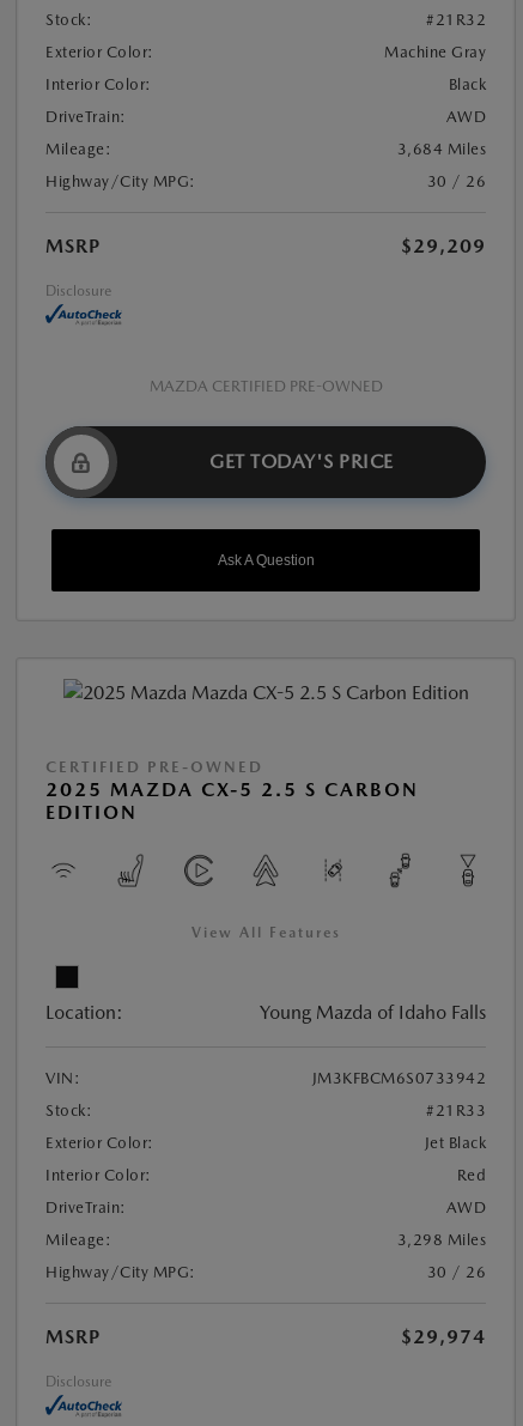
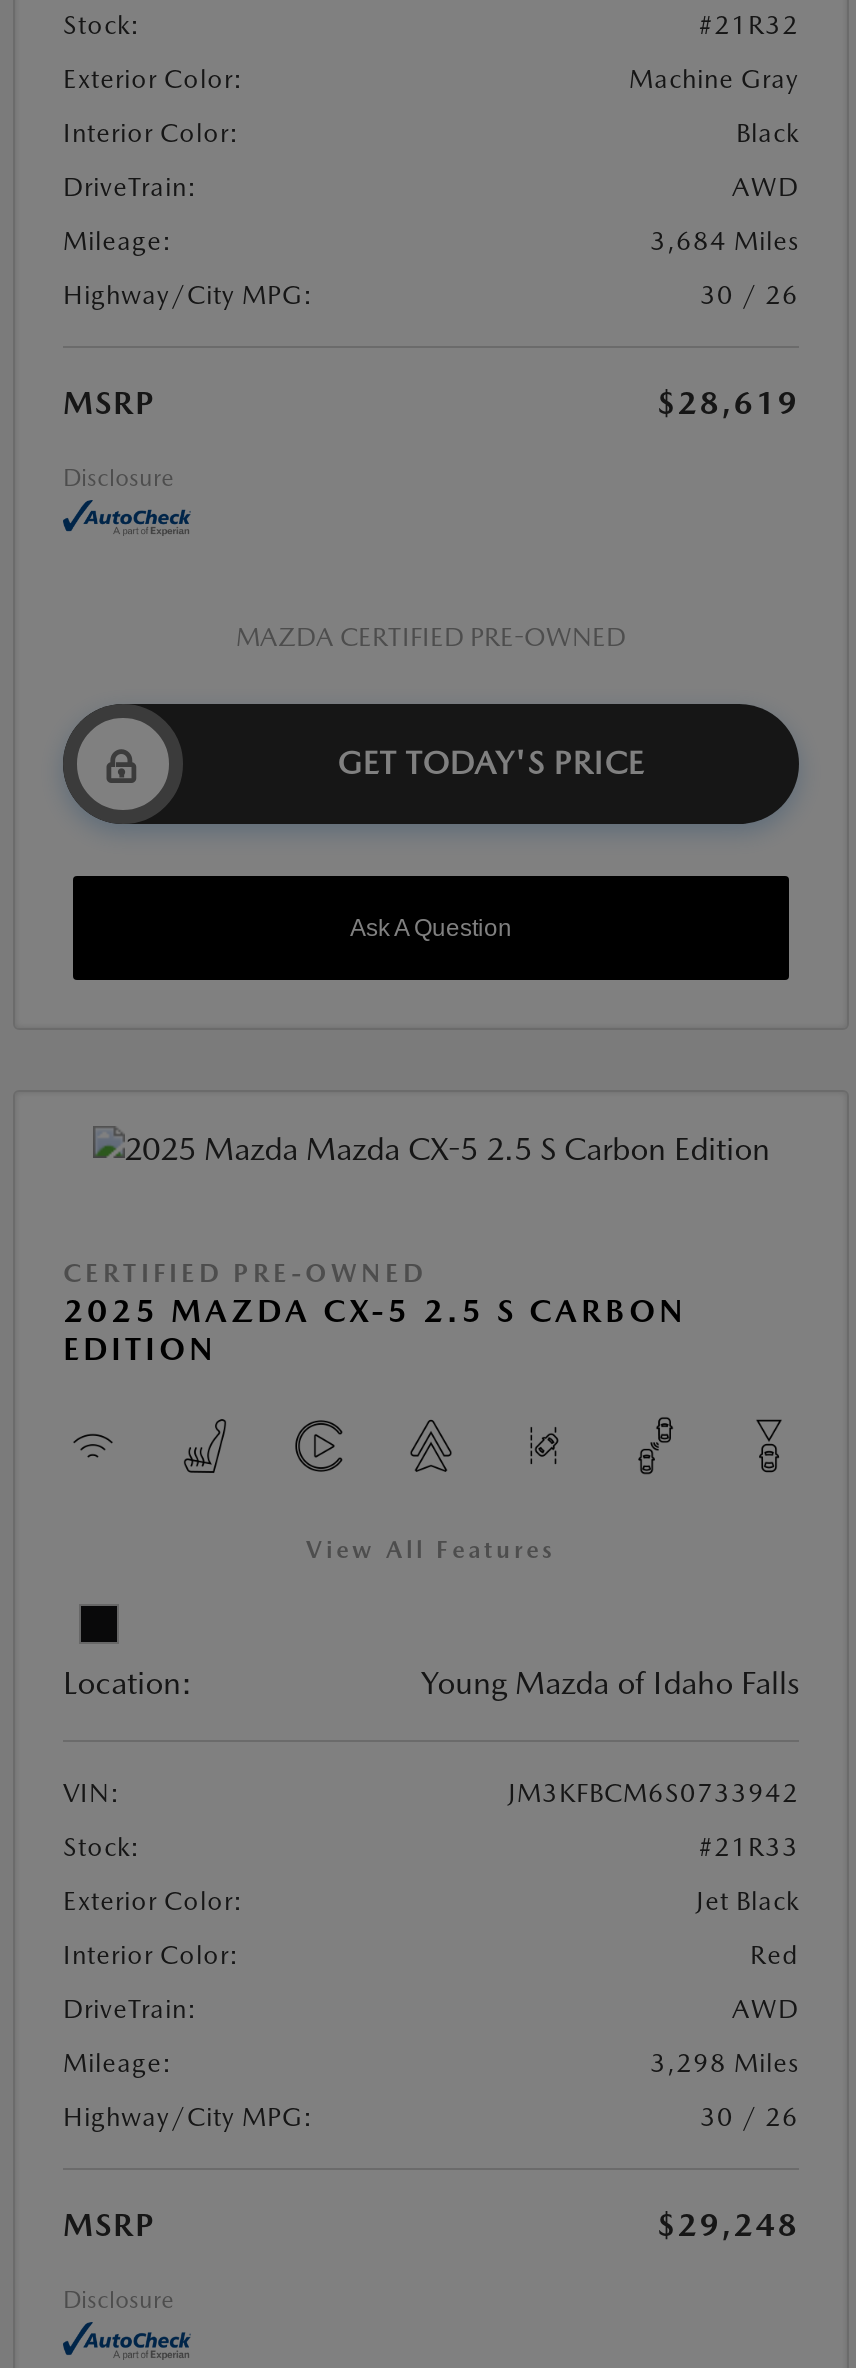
[401,235,486,258] $29,209 -> [657,384,799,422] $28,619
[401,1326,486,1349] $29,974 -> [657,2207,799,2245] $29,248

